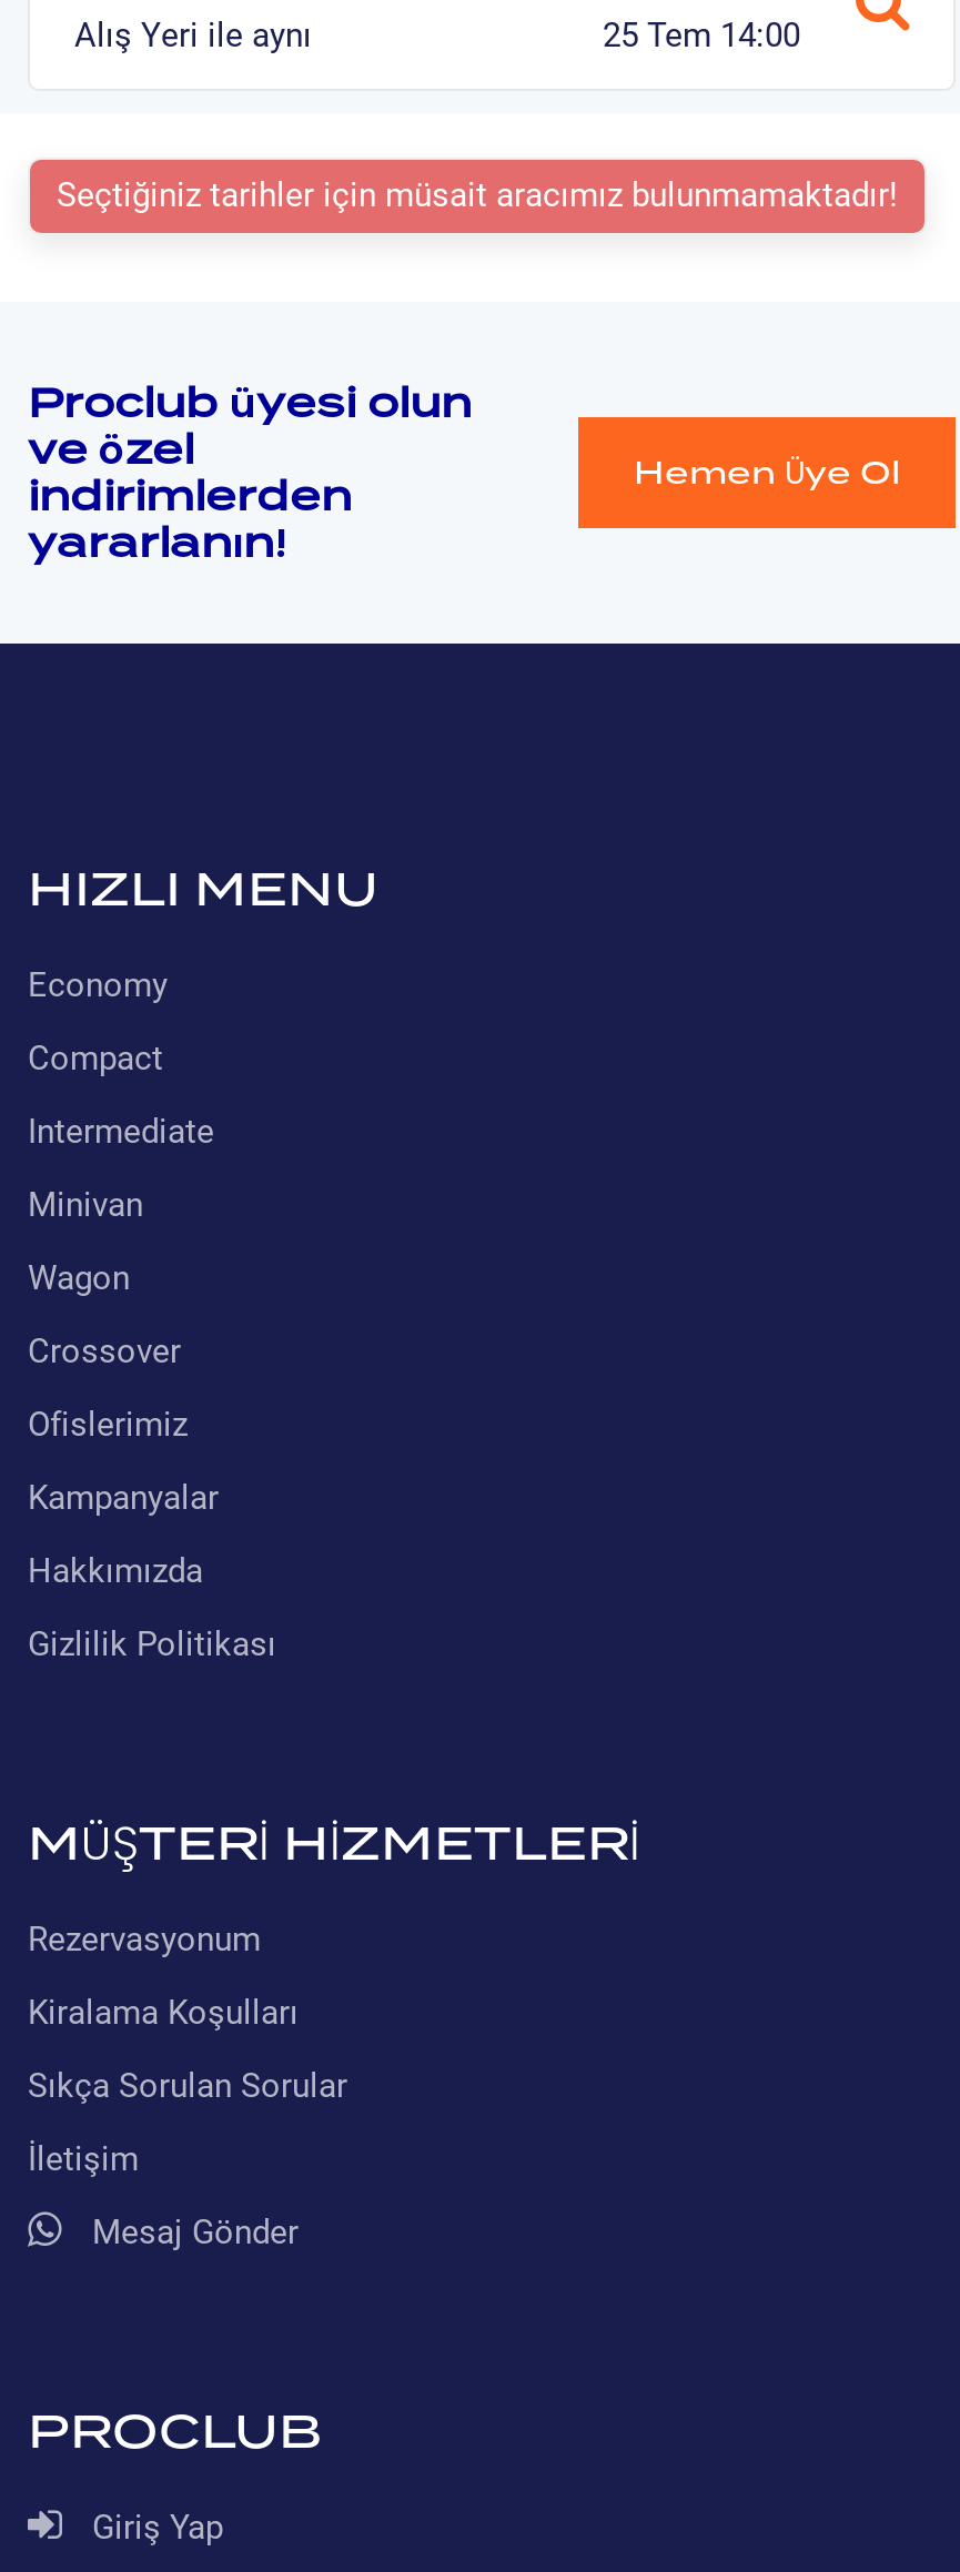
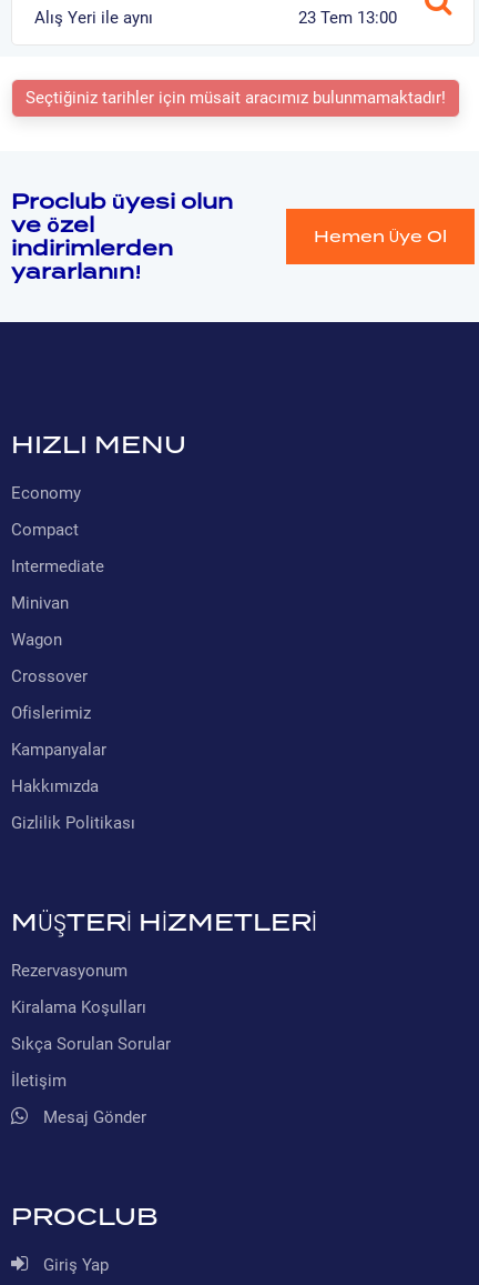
[603,16,800,55] 25 Tem 14:00 -> [298,8,397,28] 23 Tem 13:00

